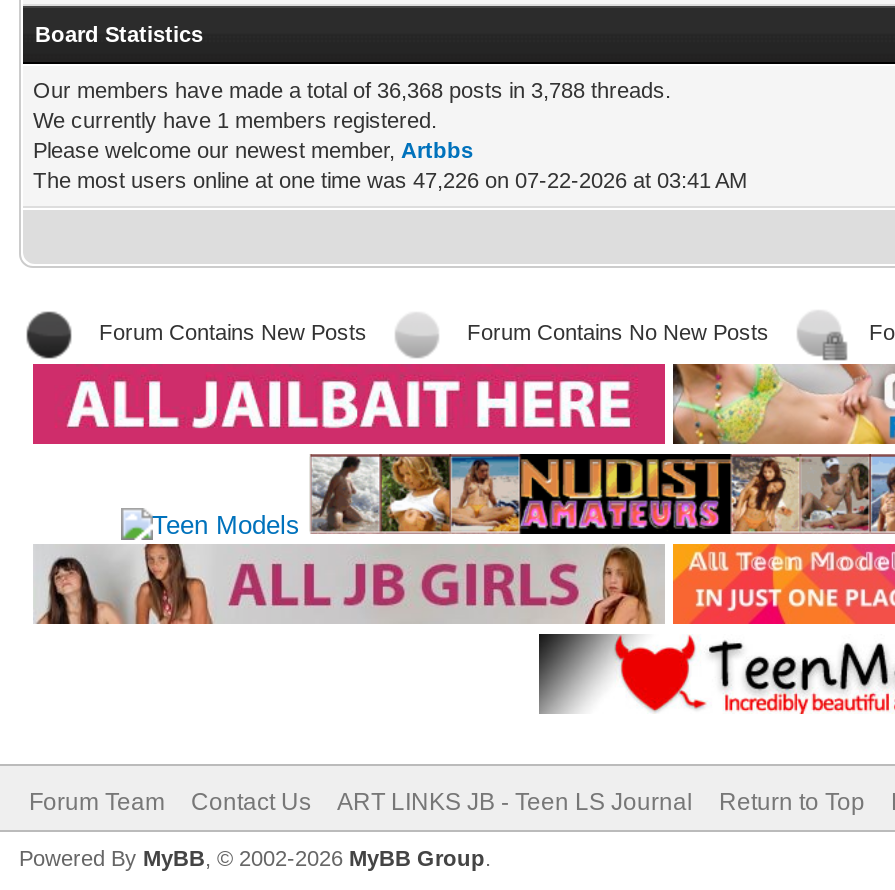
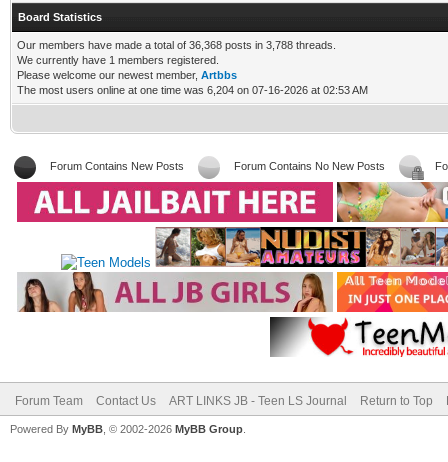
[33,168,747,192] The most users online at one time was 47,226 on 07-22-2026 at 03:41 AM -> [17,84,368,96] The most users online at one time was 6,204 on 07-16-2026 at 02:53 AM

